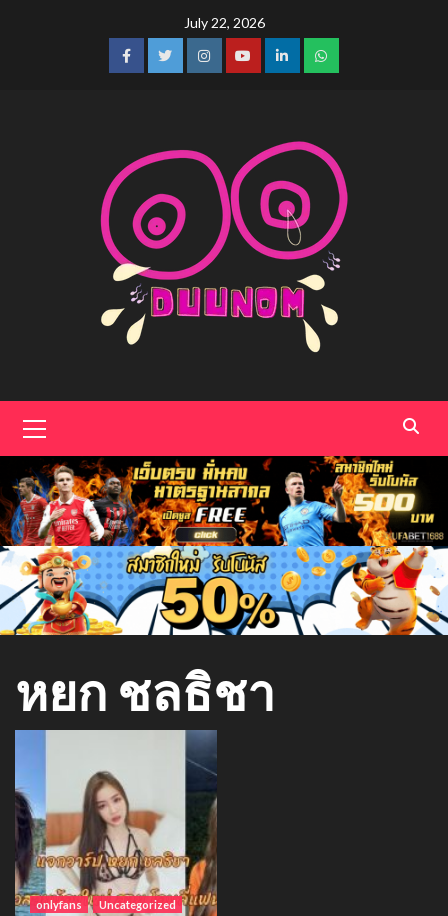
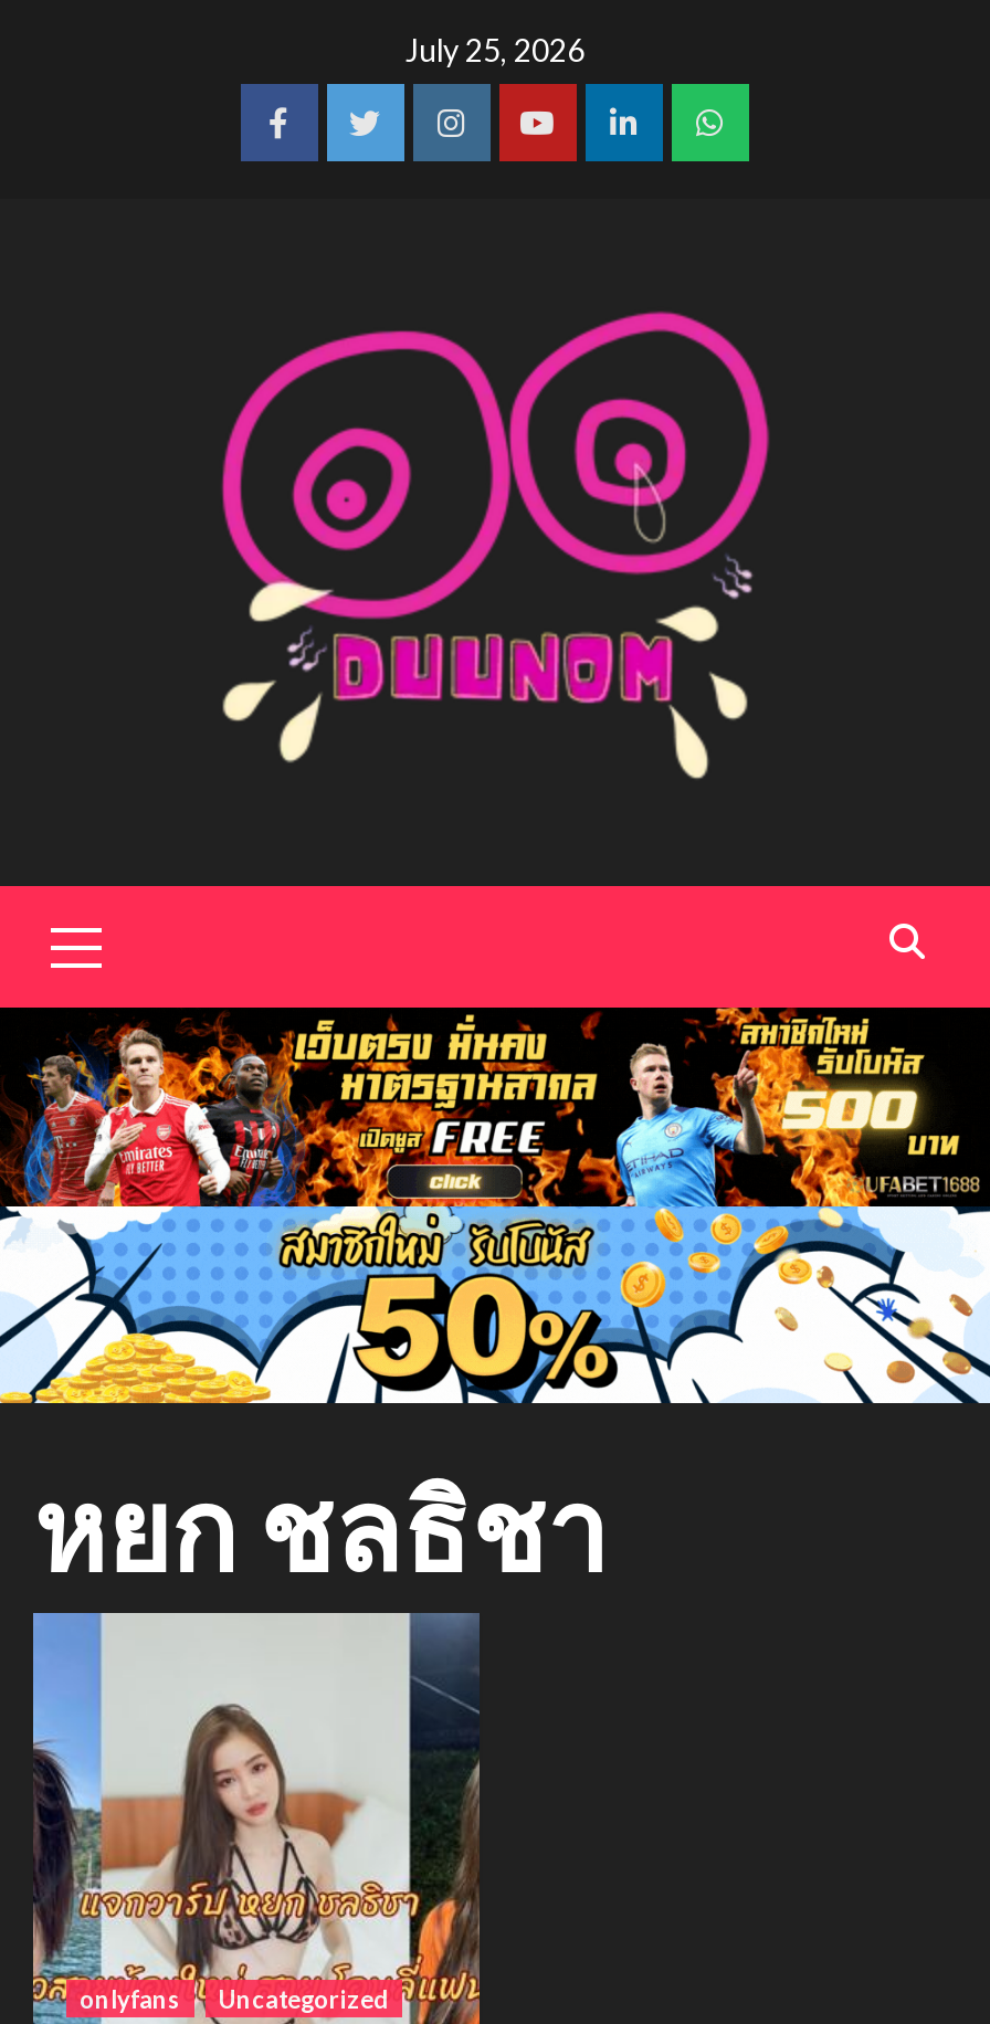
[183,14,264,31] July 22, 2026 -> [406,31,584,68] July 25, 2026
[19,546,94,635] [image] -> [44,1206,203,1403] [image]
[352,545,429,636] [image] -> [778,1204,946,1405] [image]

